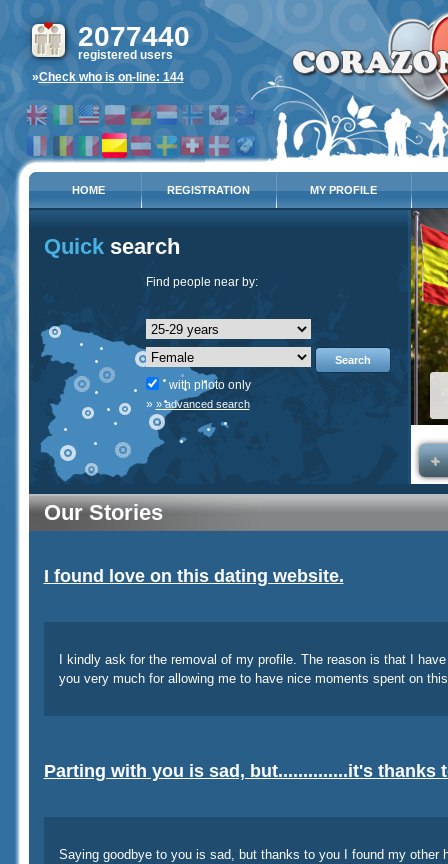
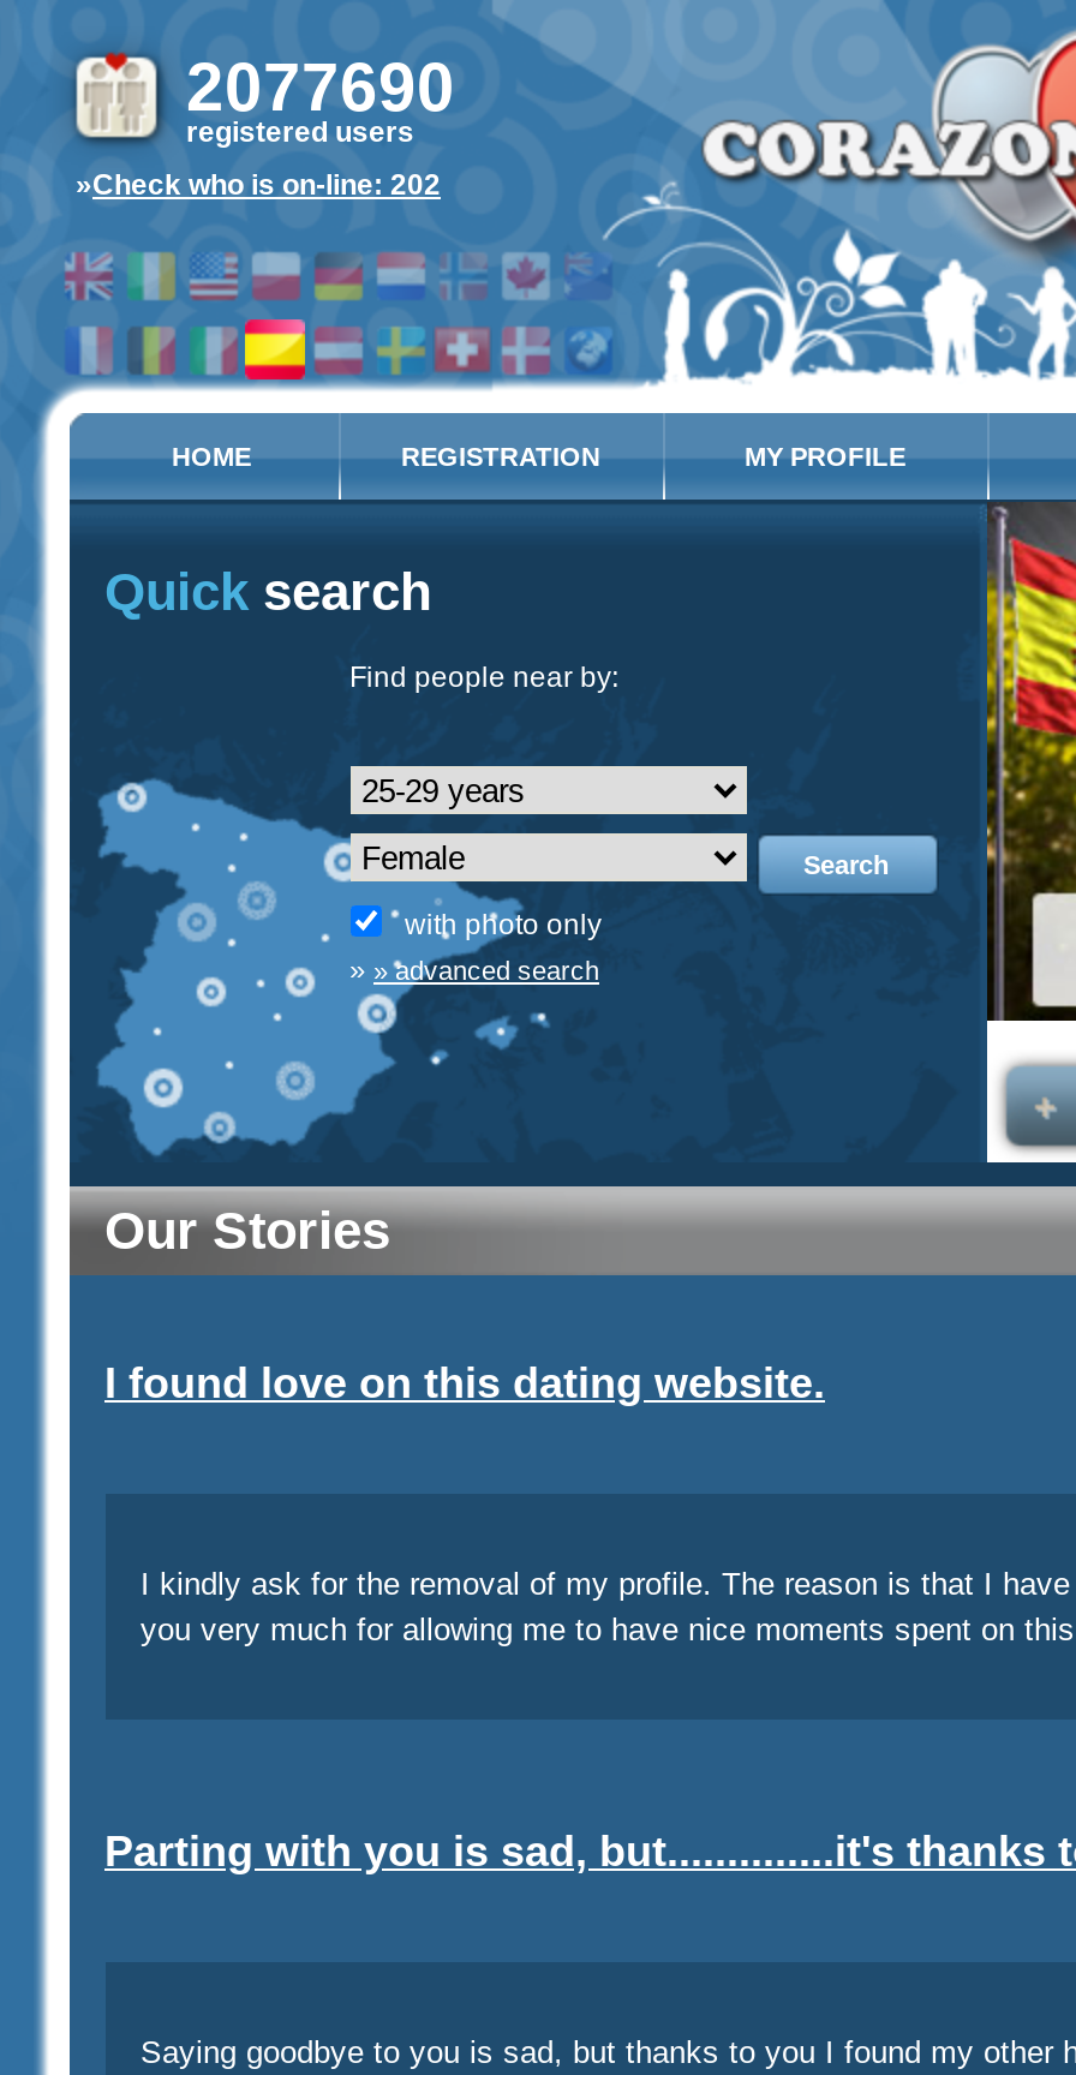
[77,21,189,52] 2077440 -> [186,50,455,125] 2077690
[31,70,183,84] »Check who is on-line: 144 -> [76,168,441,202] »Check who is on-line: 202

